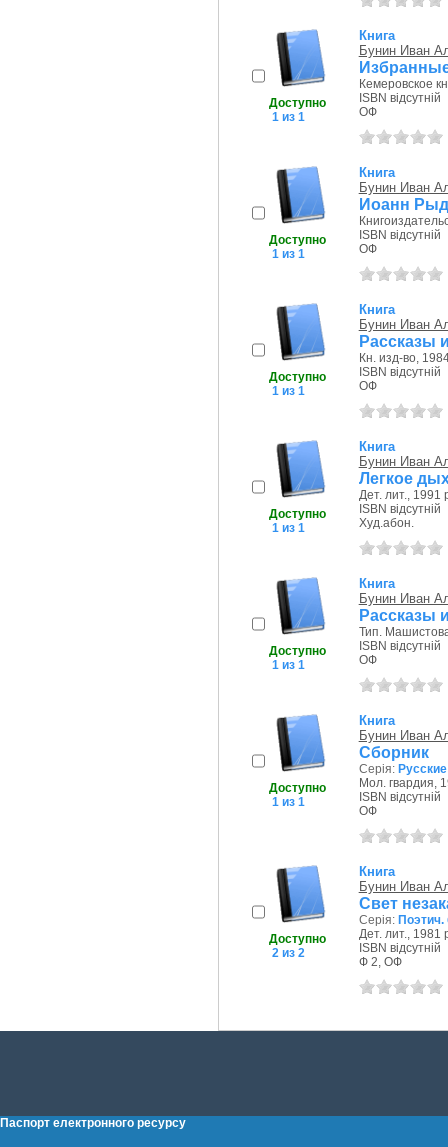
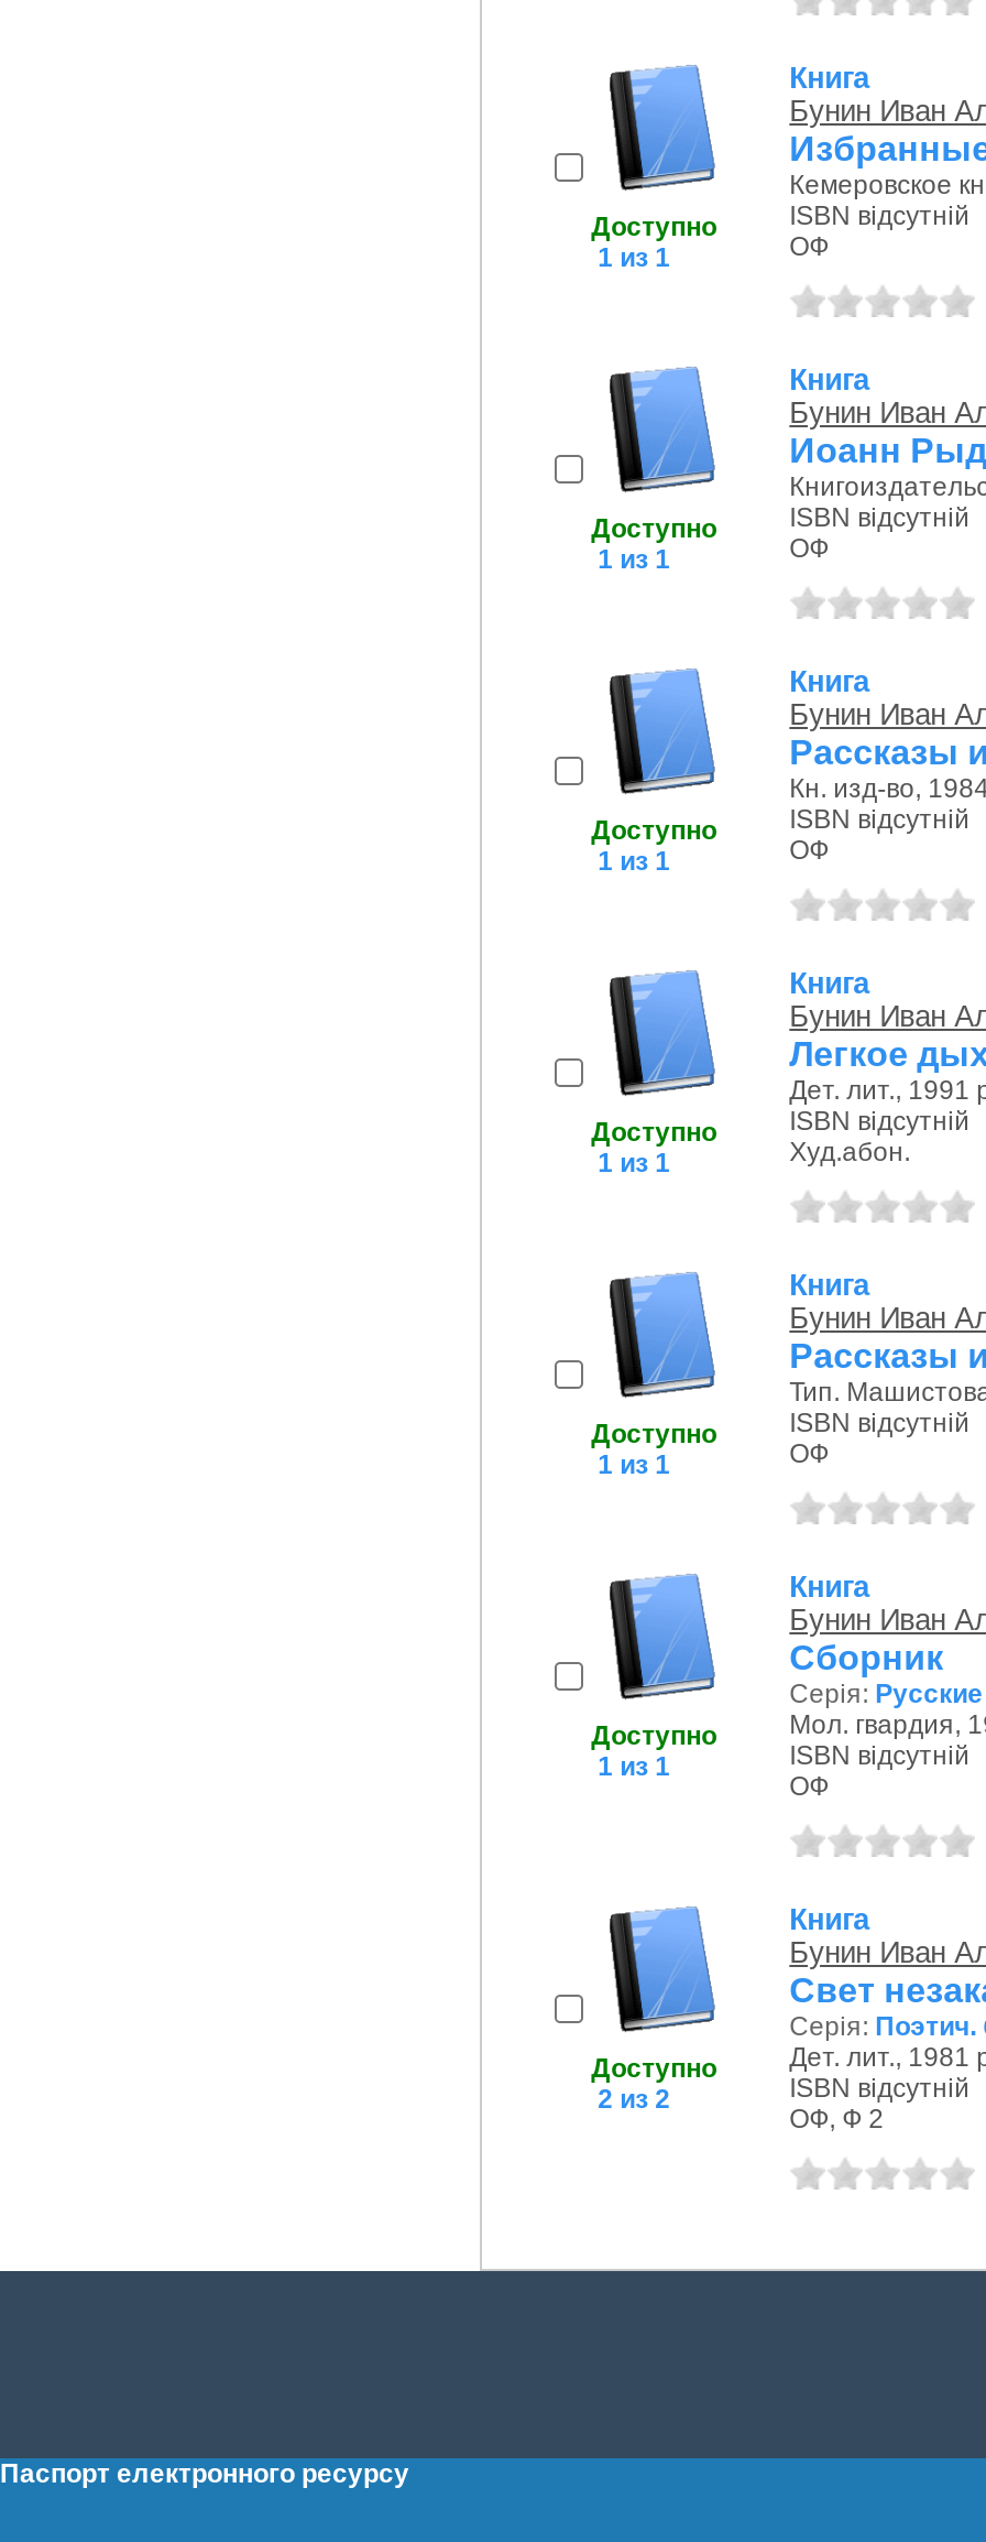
[359,955,402,969] Ф 2, ОФ -> [789,2104,884,2134] ОФ, Ф 2

